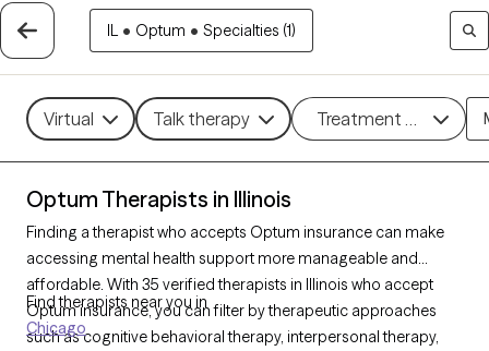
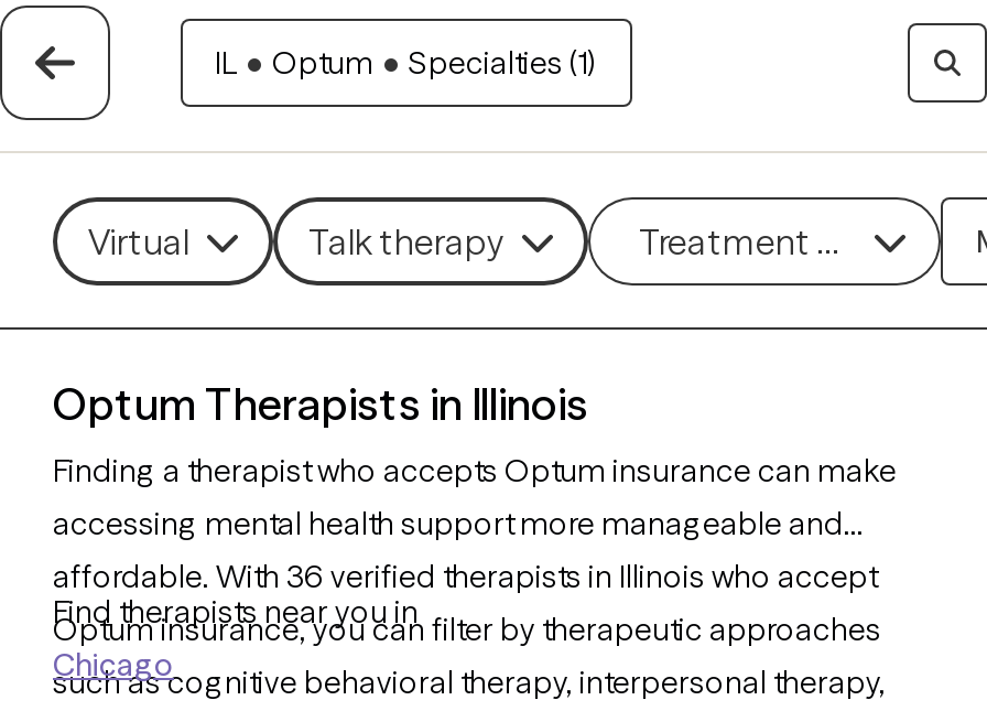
[26,275,433,294] affordable. With 35 verified therapists in Illinois who accept -> [53,557,877,596] affordable. With 36 verified therapists in Illinois who accept

